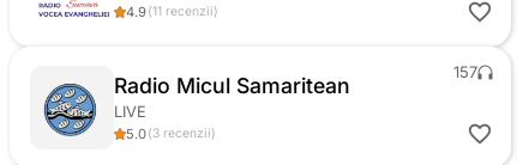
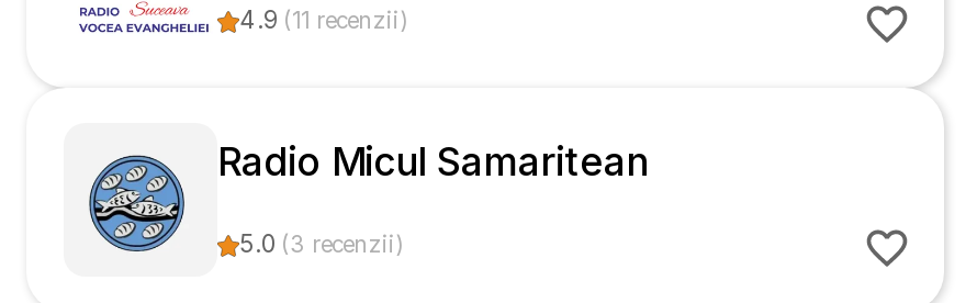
[453,62,477,81] 157 -> none
[114,102,146,120] LIVE -> none

